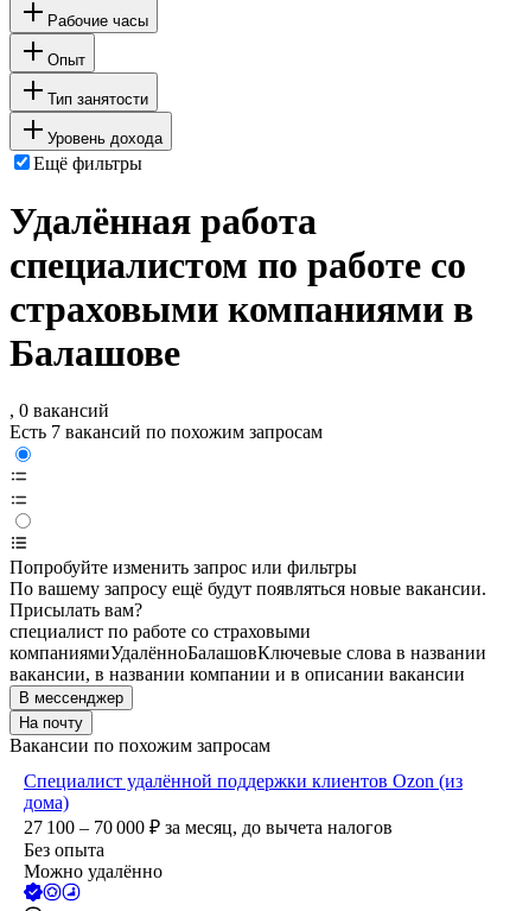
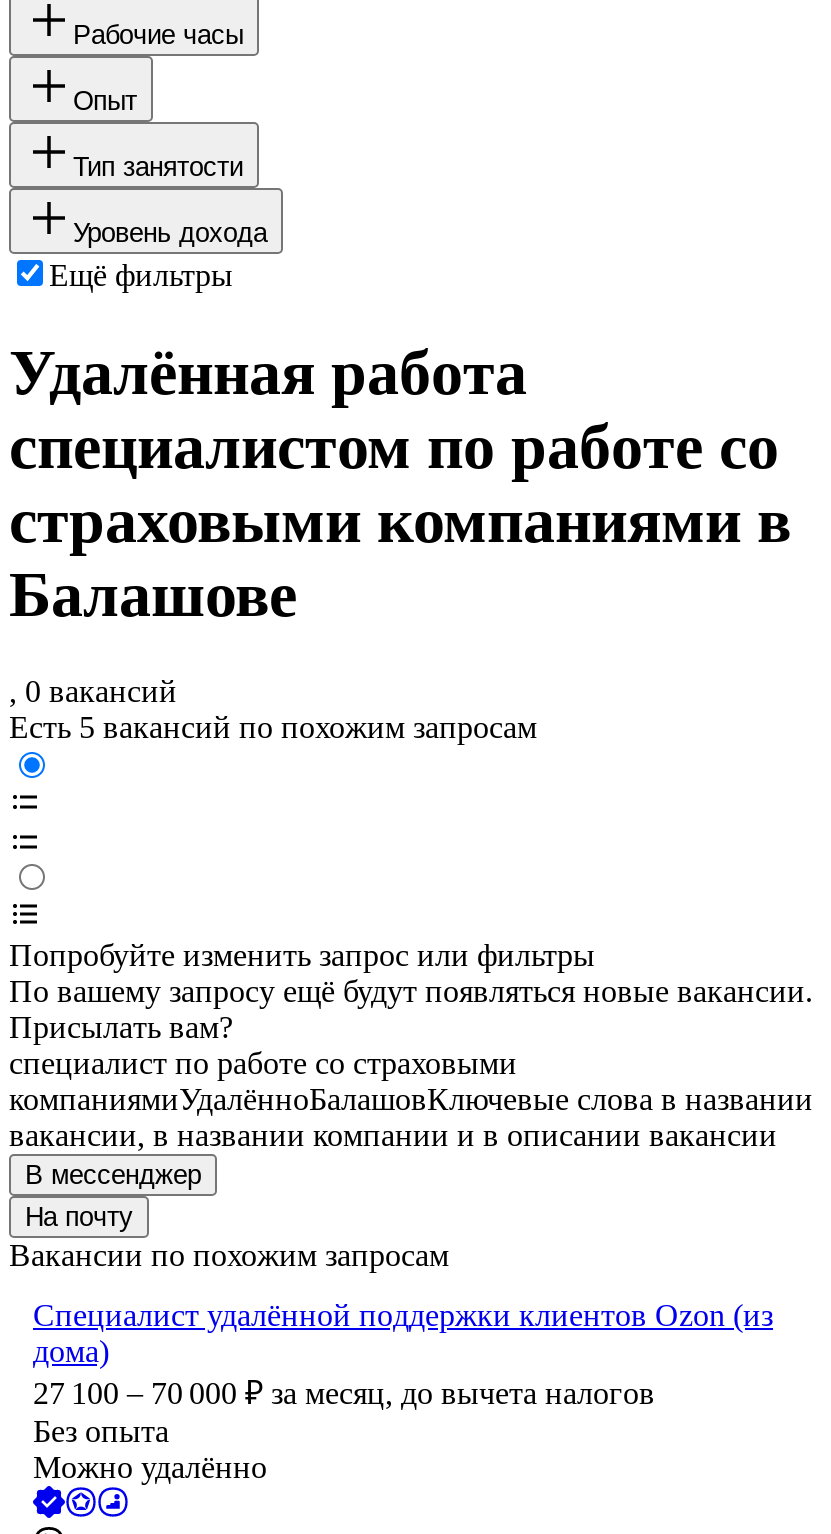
[9,422,323,442] Есть 7 вакансий по похожим запросам -> [9,711,537,745] Есть 5 вакансий по похожим запросам

